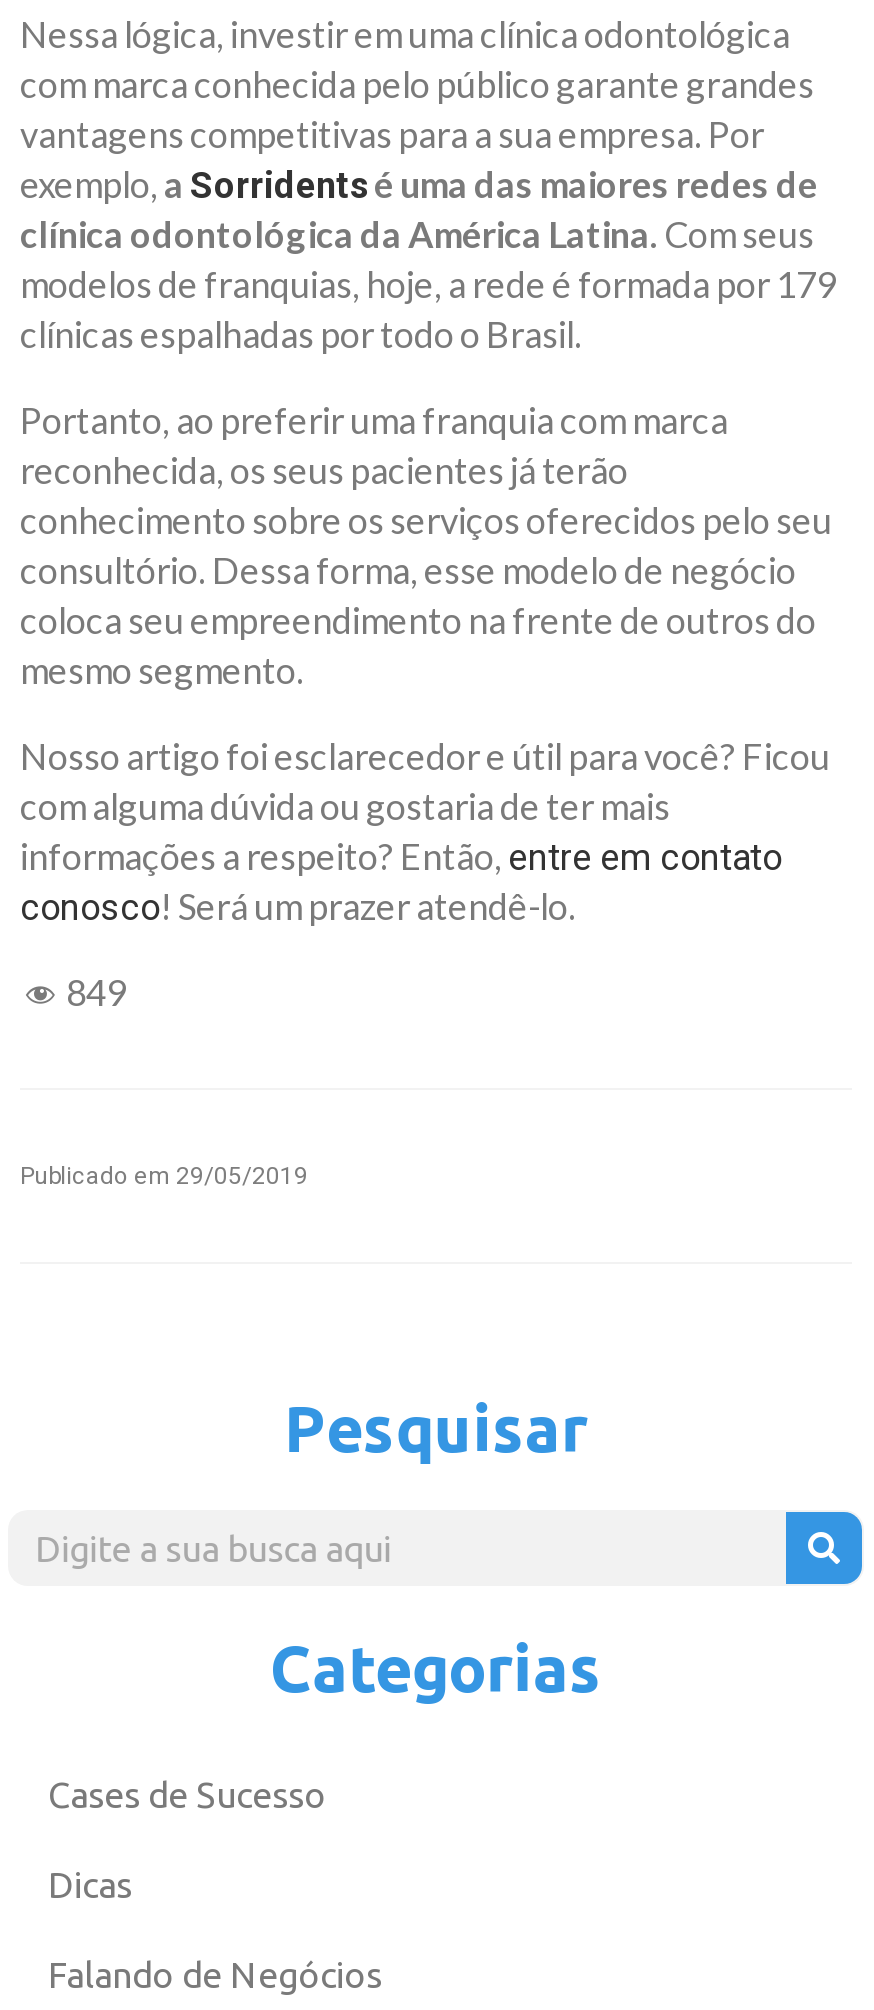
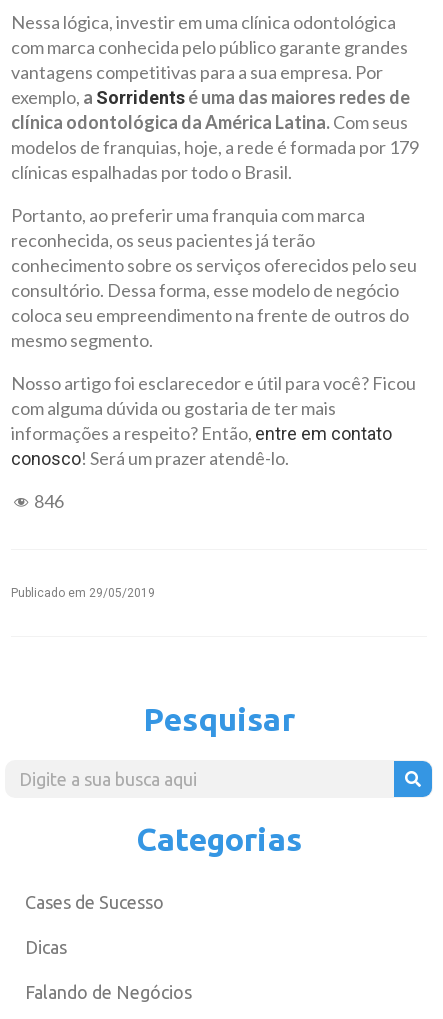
[66,971,126,1015] 849 -> [34,490,64,512] 846

